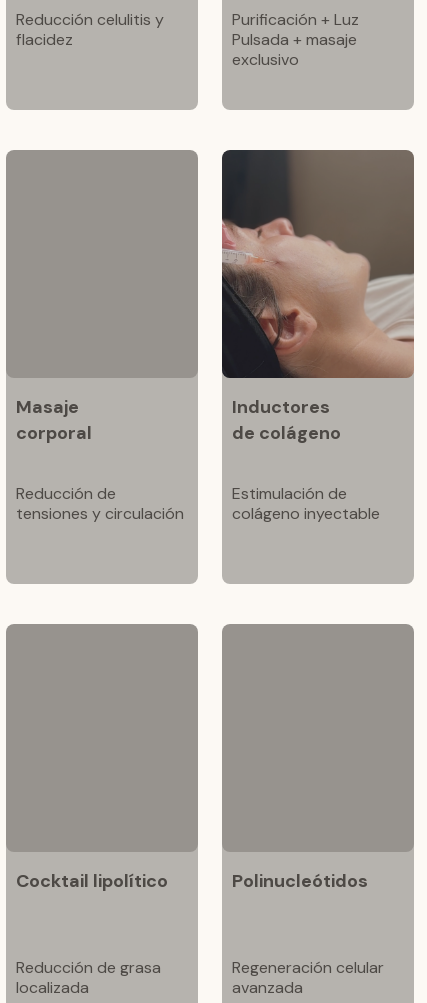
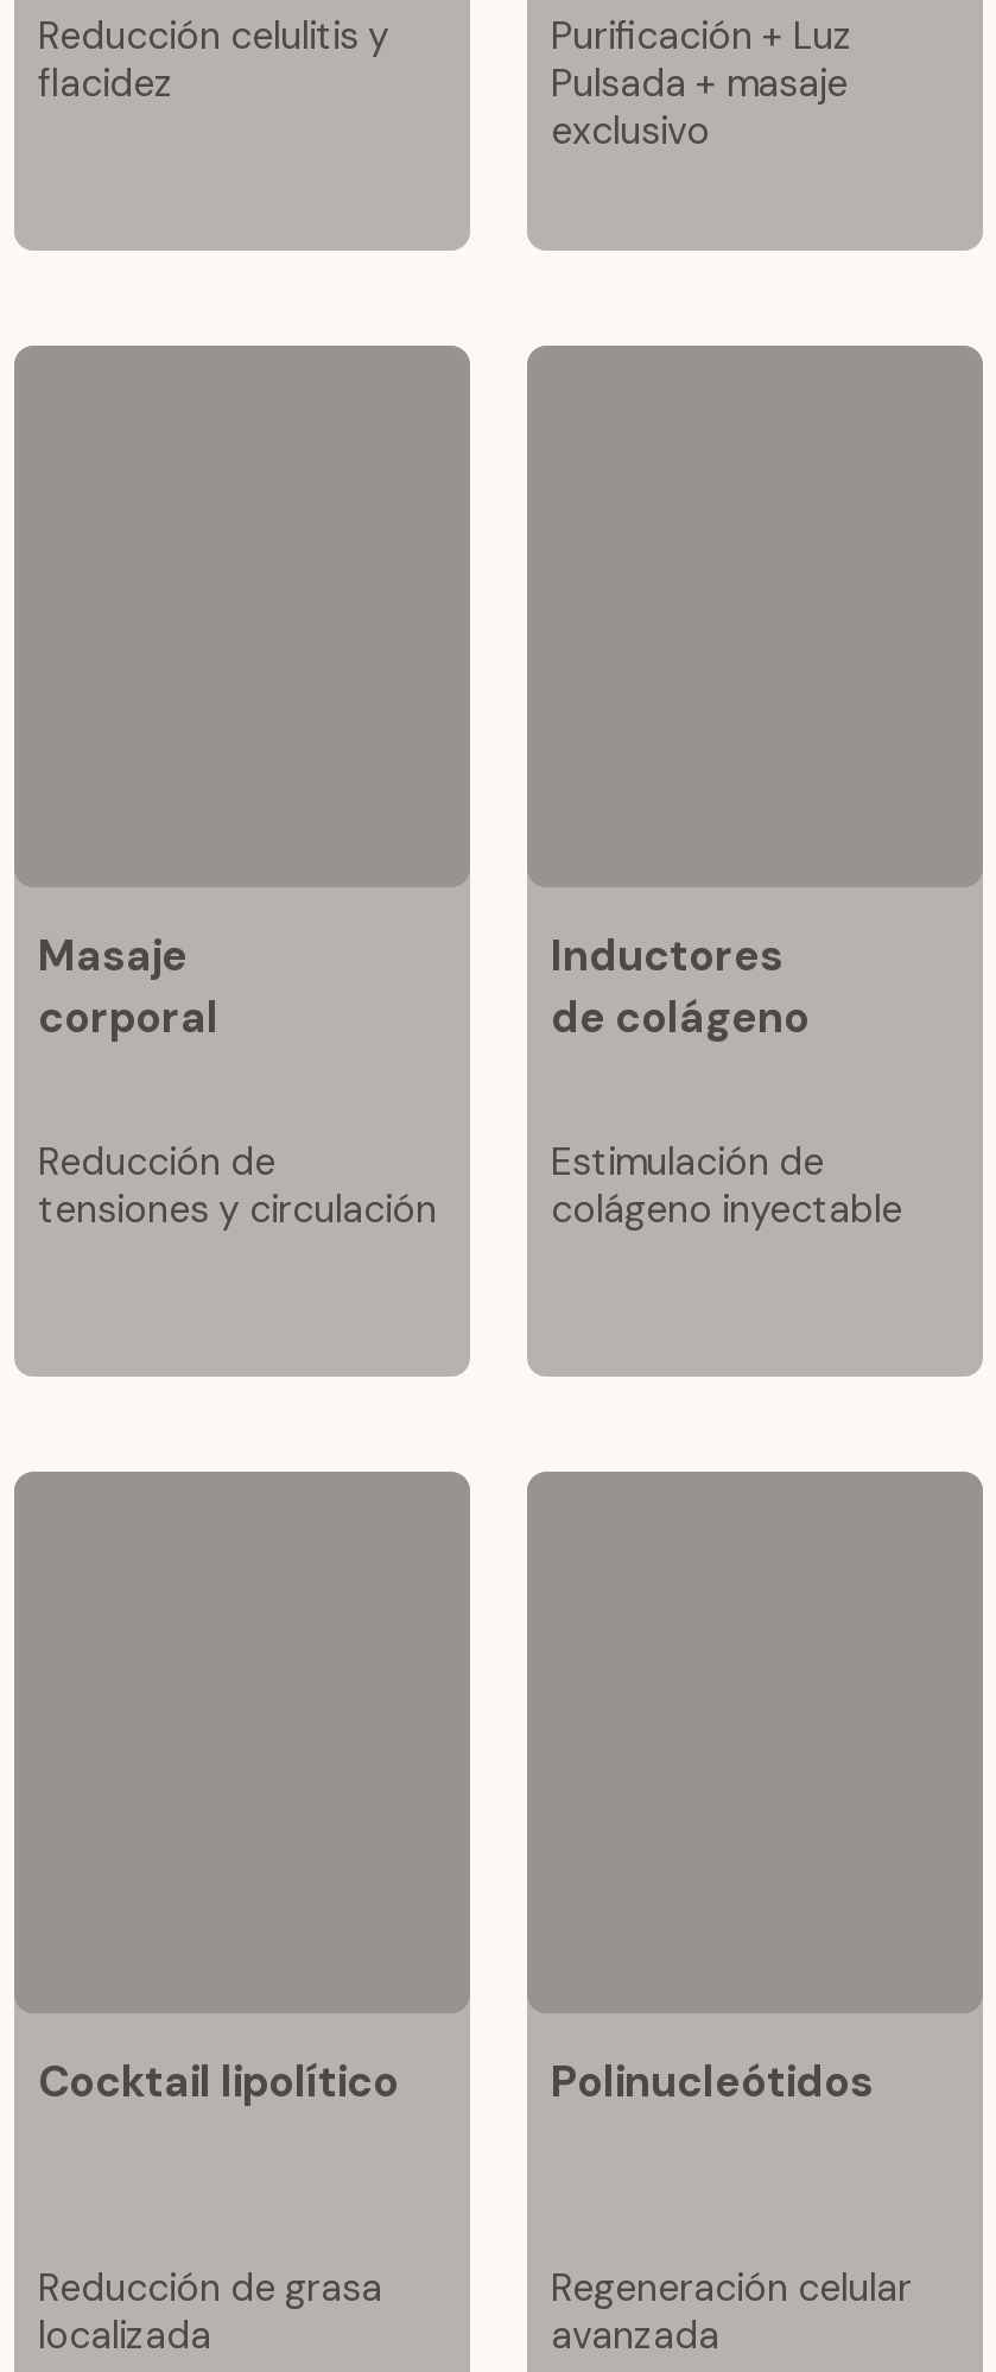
[222,150,414,378] [image] -> none

